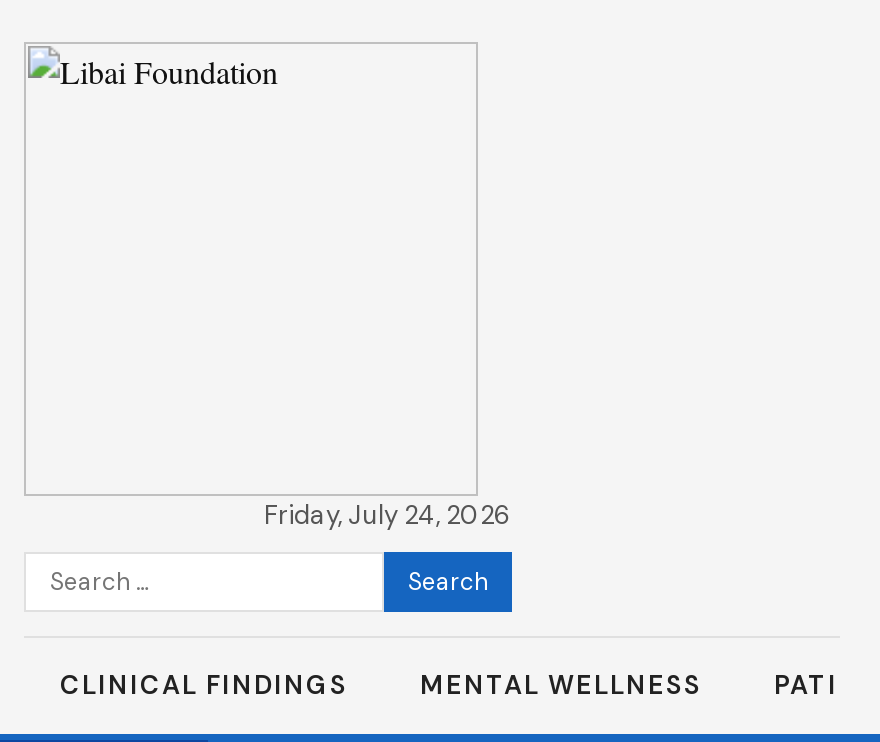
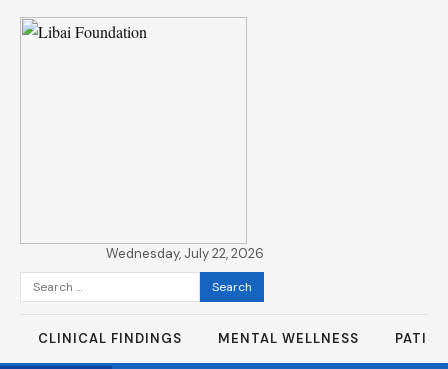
[264,498,512,532] Friday, July 24, 2026 -> [106,245,264,262] Wednesday, July 22, 2026

